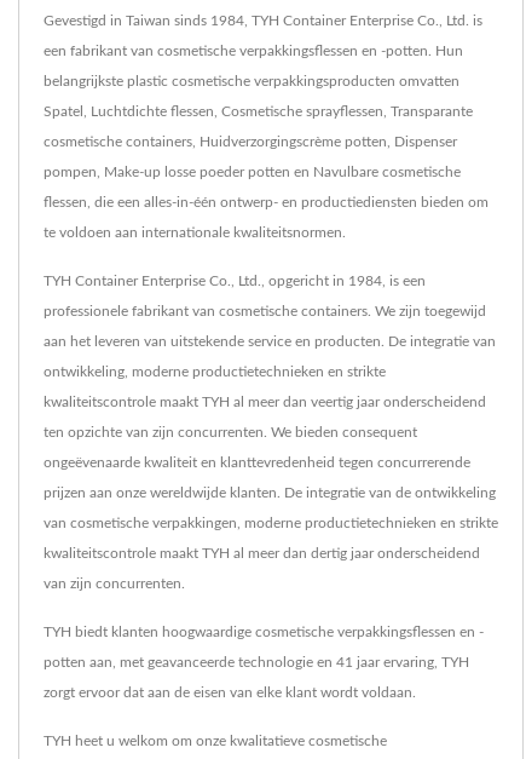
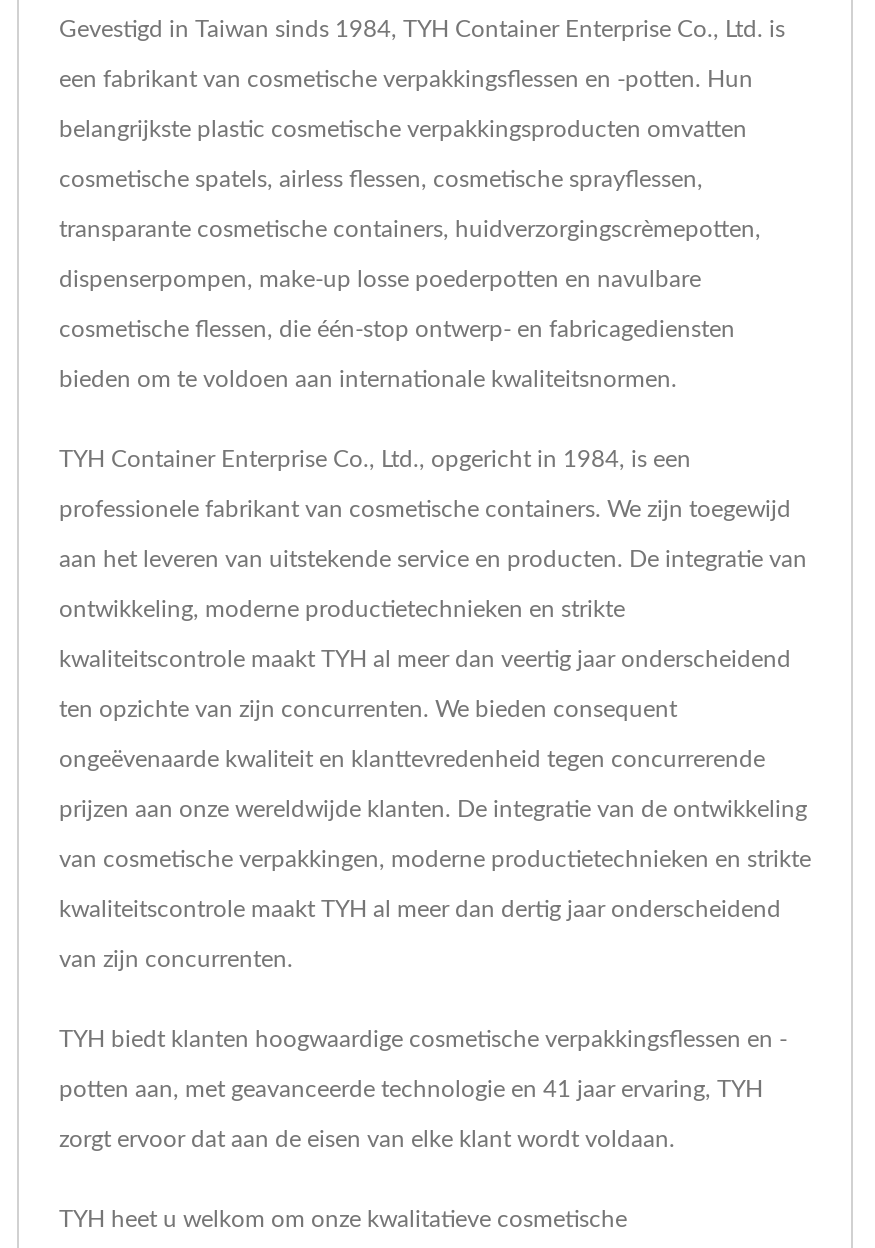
[44,104,473,119] Spatel, Luchtdichte flessen, Cosmetische sprayflessen, Transparante -> [59,167,703,191] cosmetische spatels, airless flessen, cosmetische sprayflessen,
[44,134,457,149] cosmetische containers, Huidverzorgingscrème potten, Dispenser -> [59,217,761,241] transparante cosmetische containers, huidverzorgingscrèmepotten,
[44,165,461,179] pompen, Make-up losse poeder potten en Navulbare cosmetische -> [59,267,701,291] dispenserpompen, make-up losse poederpotten en navulbare
[44,195,489,209] flessen, die een alles-in-één ontwerp- en productiediensten bieden om -> [59,317,735,341] cosmetische flessen, die één-stop ontwerp- en fabricagediensten
[44,225,346,240] te voldoen aan internationale kwaliteitsnormen. -> [59,367,677,391] bieden om te voldoen aan internationale kwaliteitsnormen.

